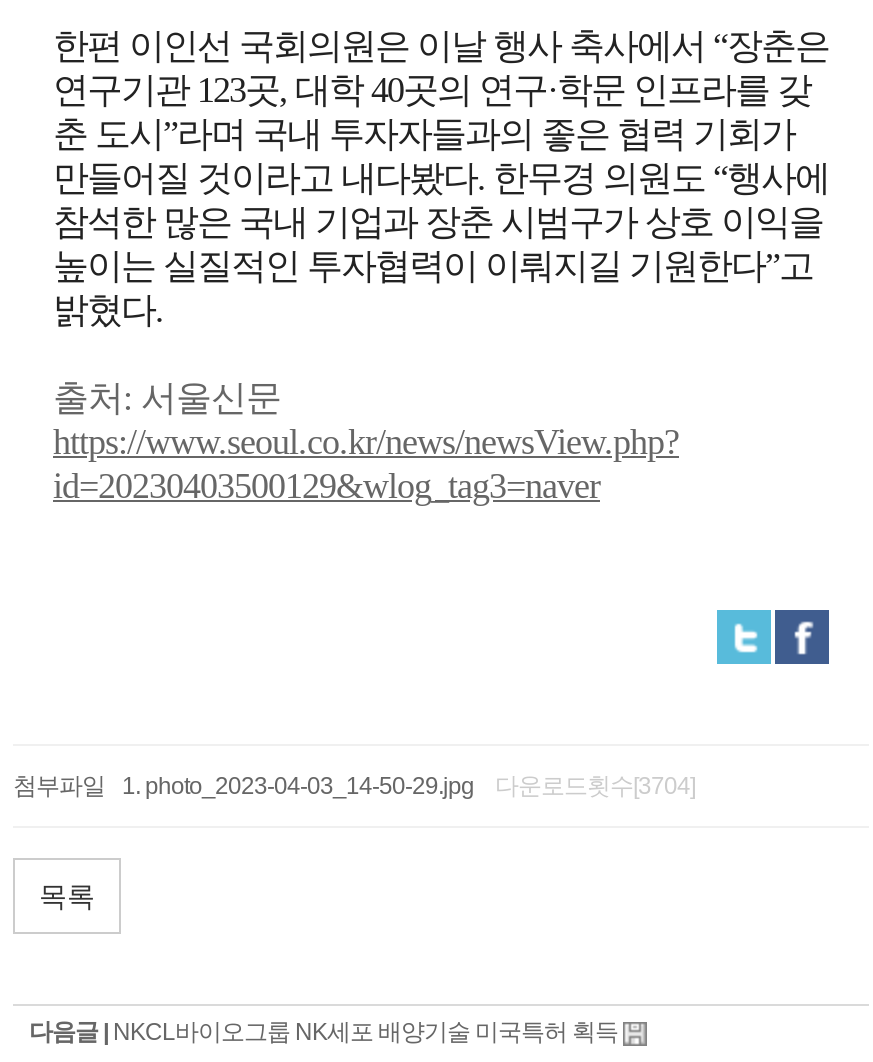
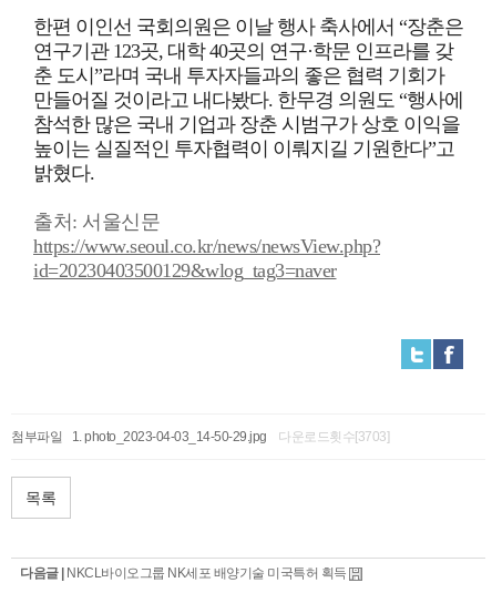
[495,772,695,800] 다운로드횟수[3704] -> [278,429,389,444] 다운로드횟수[3703]

